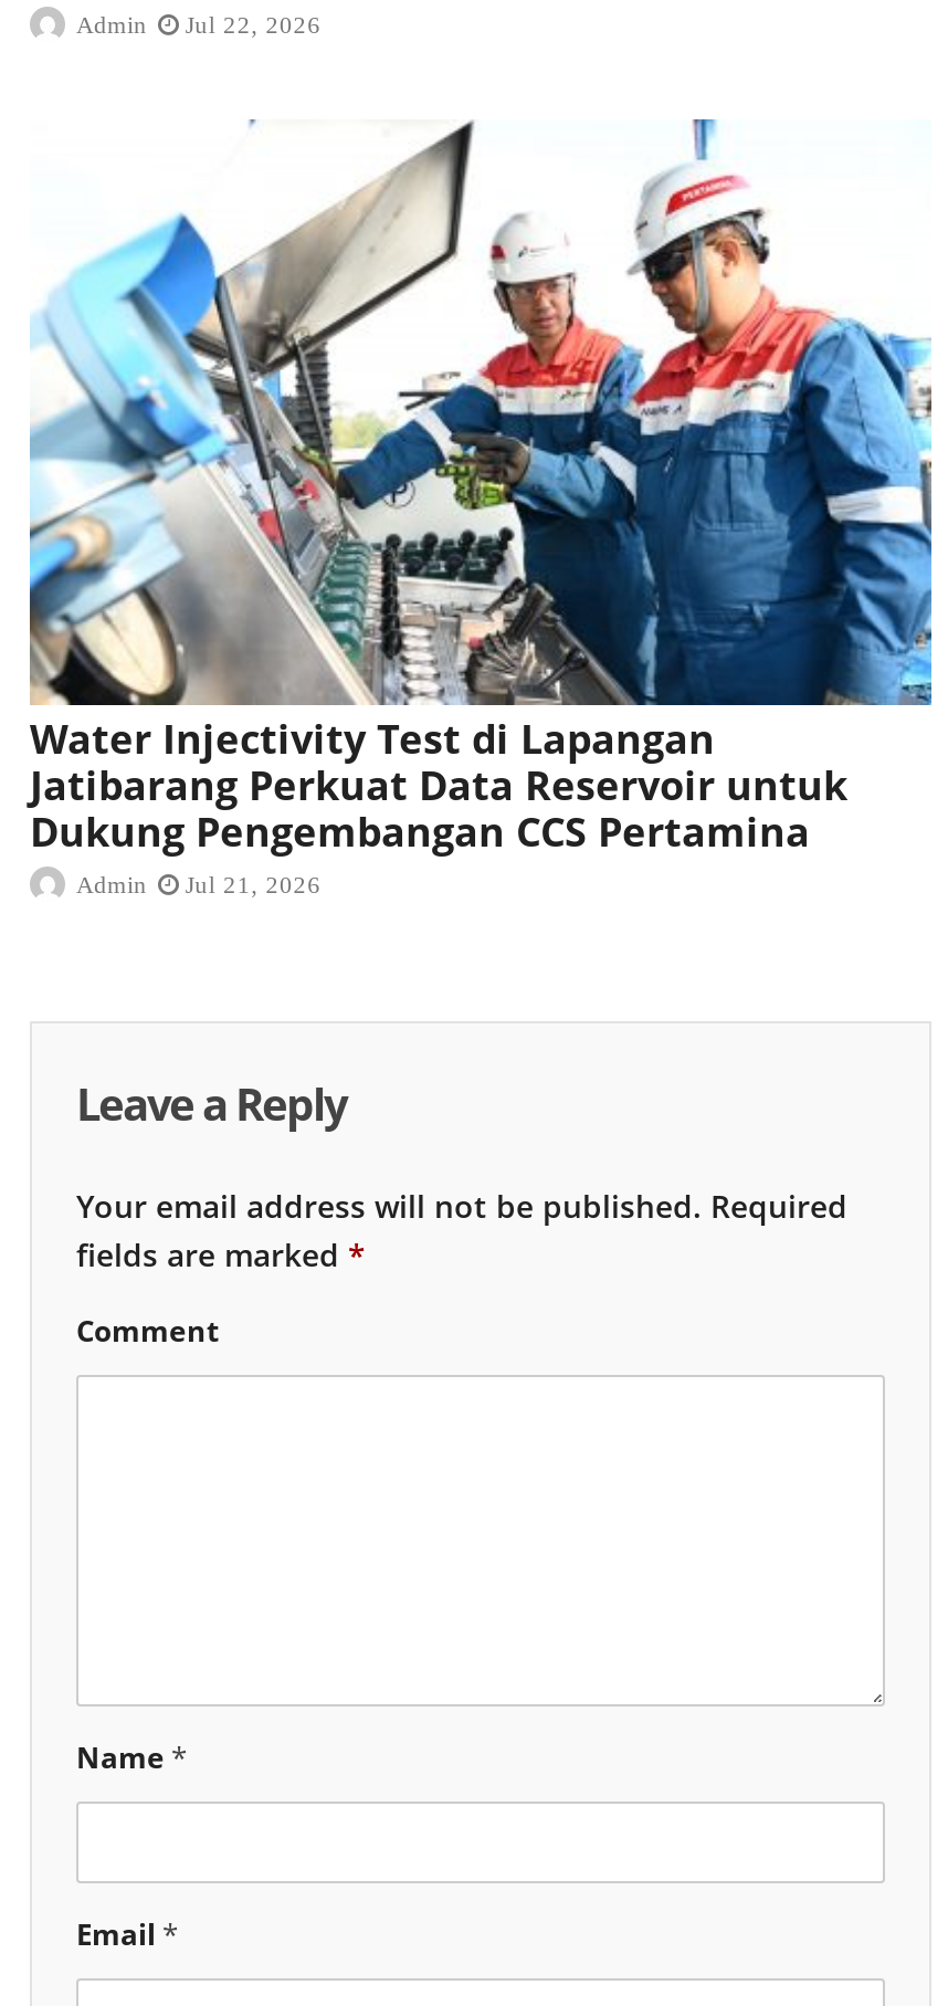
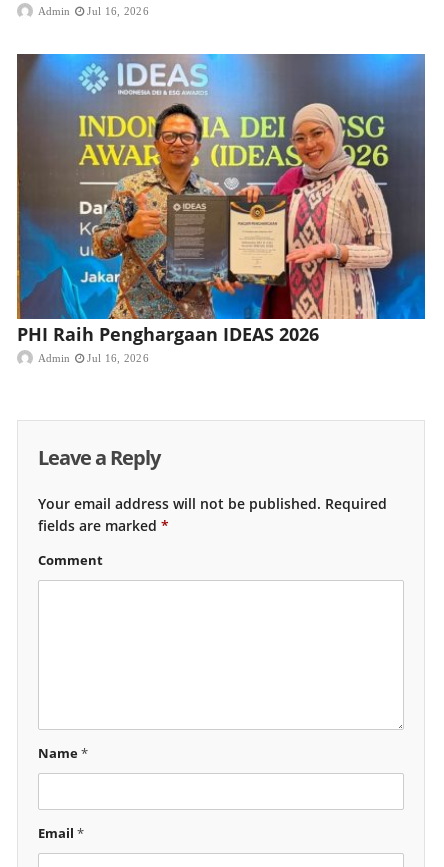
[76,10,321,37] Admin Jul 22, 2026 -> [38,5,149,17] Admin Jul 16, 2026
[28,119,934,857] [image] | Water Injectivity Test di Lapangan | Jatibarang Perkuat Data Reservoir untuk | Dukung Pengembangan CCS Pertamina -> [16,53,426,346] [image] | PHI Raih Penghargaan IDEAS 2026
[76,870,321,897] Admin Jul 21, 2026 -> [38,352,149,364] Admin Jul 16, 2026

